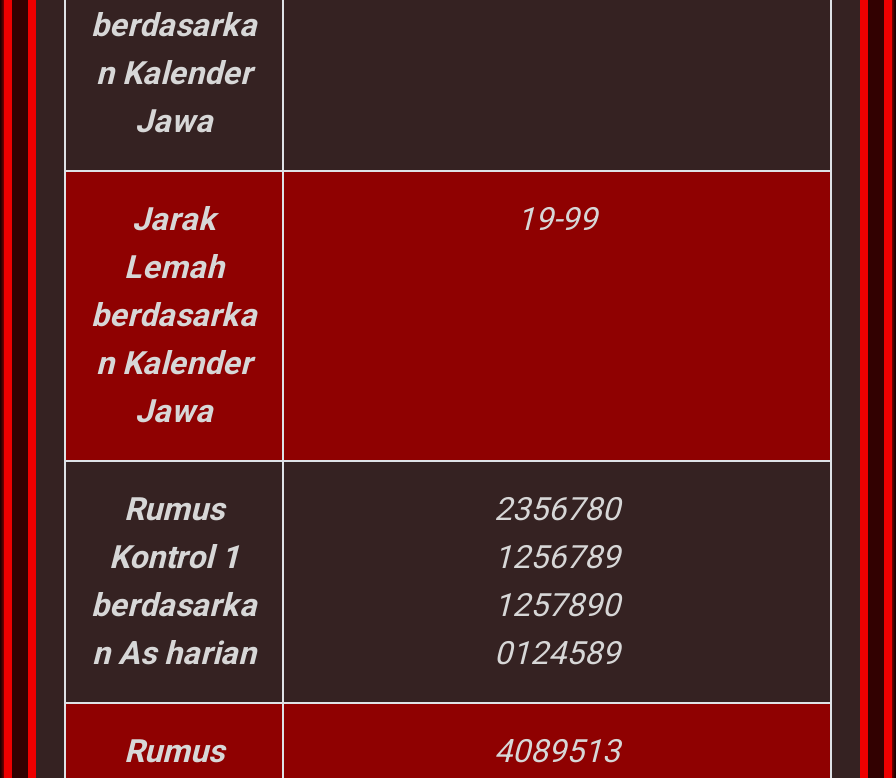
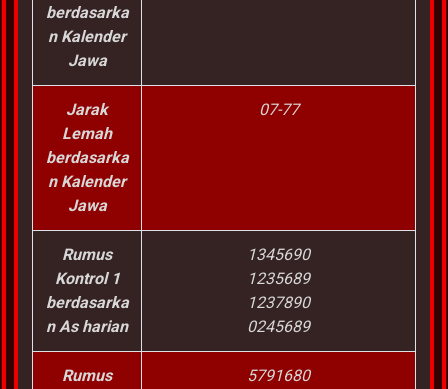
[517,200,597,238] 19-99 -> [258,100,298,119] 07-77
[494,490,620,528] 2356780 -> [247,245,310,264] 1345690
[494,538,620,576] 1256789 -> [247,269,310,288] 1235689
[494,586,620,624] 1257890 -> [247,293,310,312] 1237890
[494,634,620,672] 0124589 -> [247,317,310,336] 0245689
[494,732,620,770] 4089513 -> [247,366,310,385] 5791680

